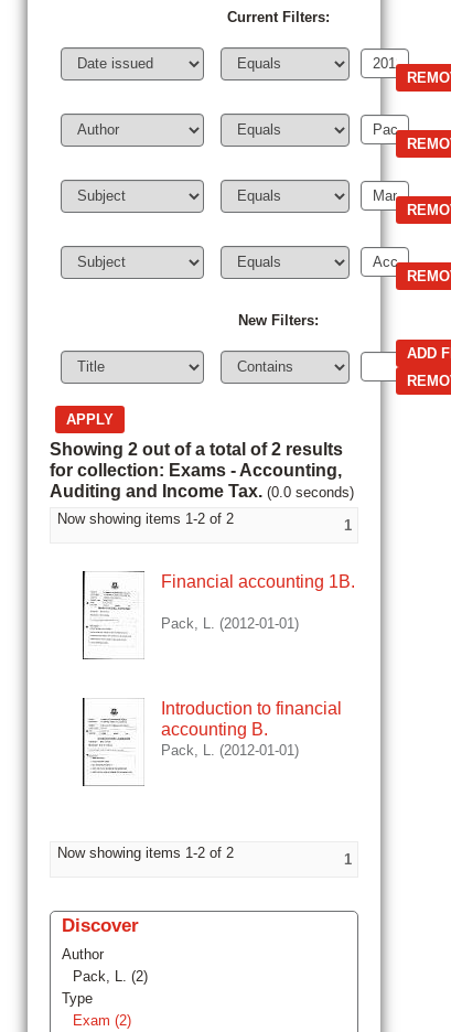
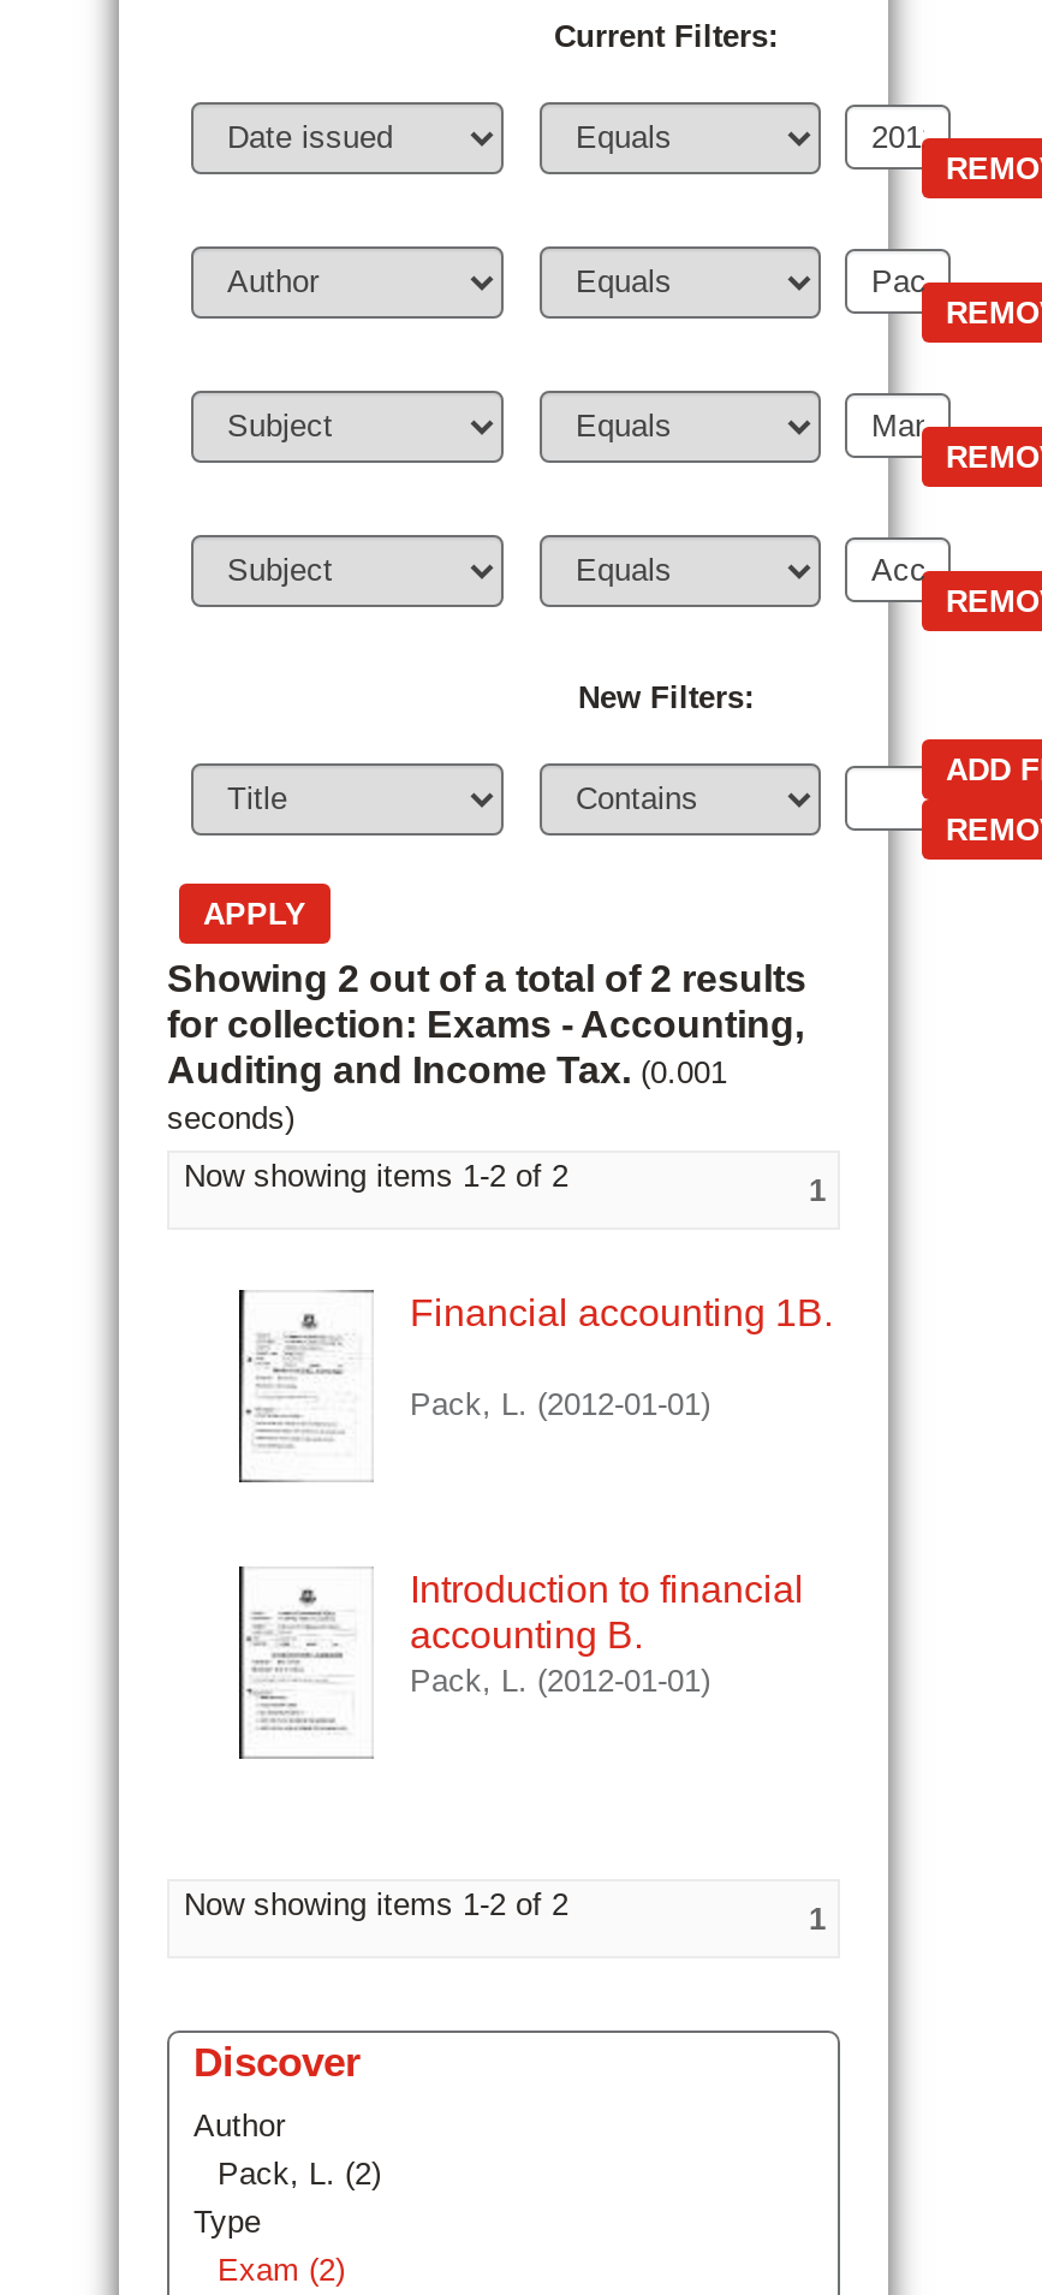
[50,481,354,500] Auditing and Income Tax. (0.0 seconds) -> [167,1049,727,1135] Auditing and Income Tax. (0.001 | seconds)

